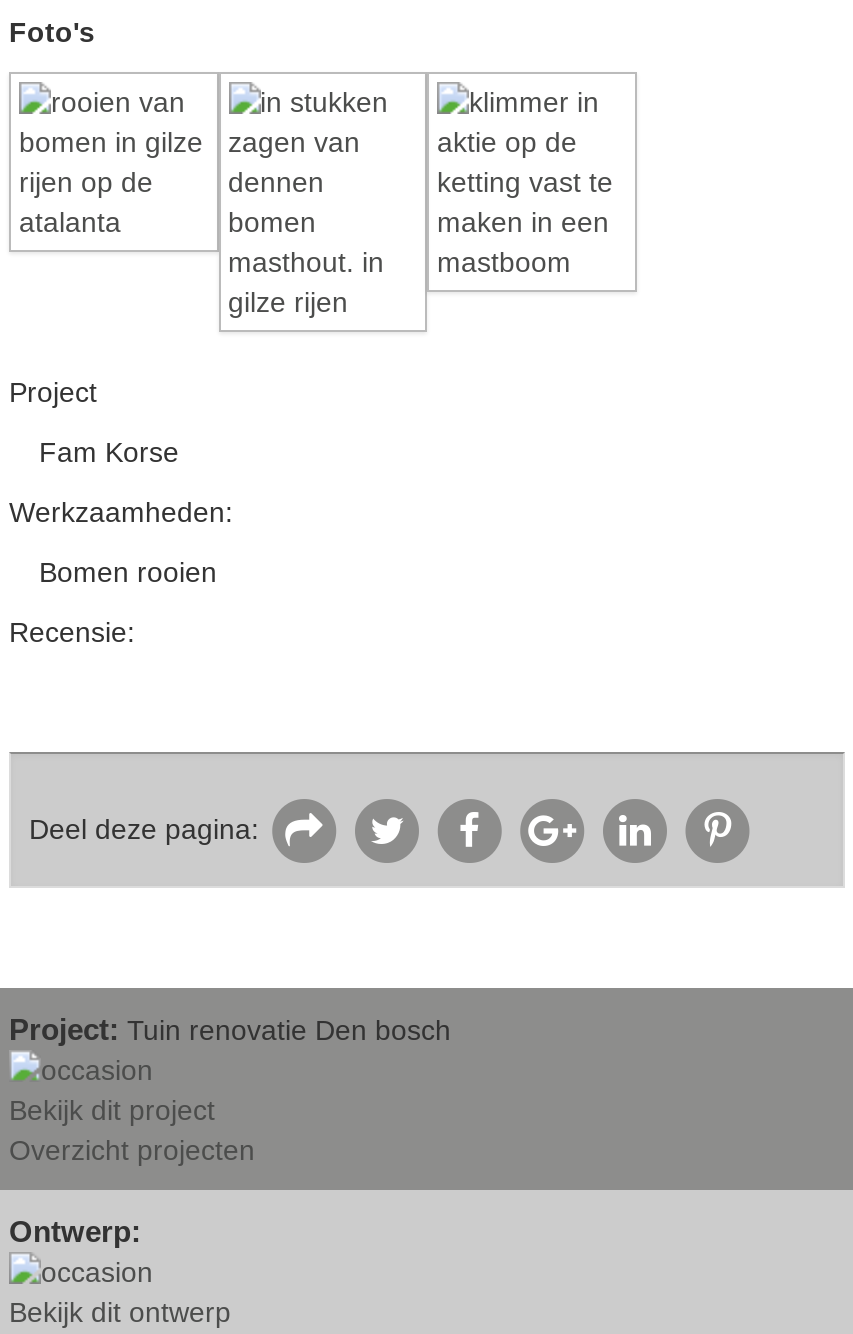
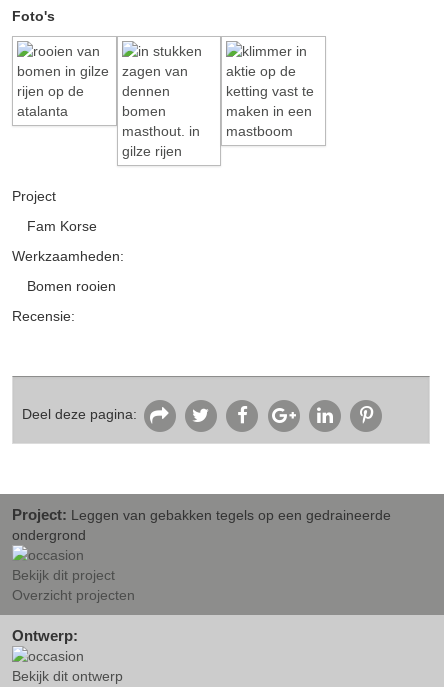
[9,1013,451,1047] Project: Tuin renovatie Den bosch -> [12,506,391,543] Project: Leggen van gebakken tegels op een gedraineerde | ondergrond

